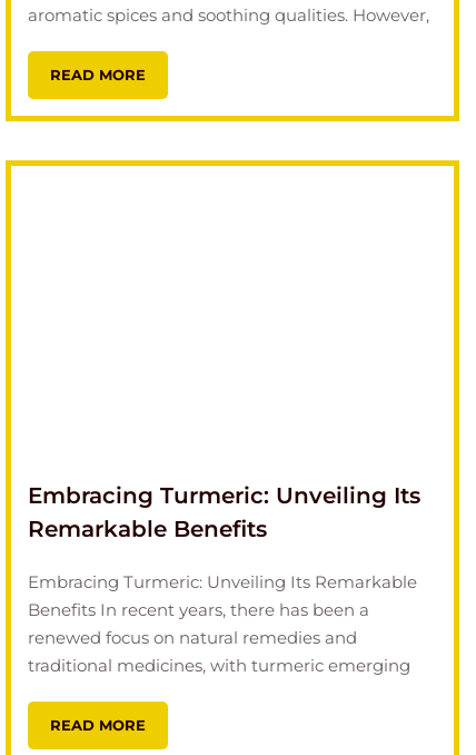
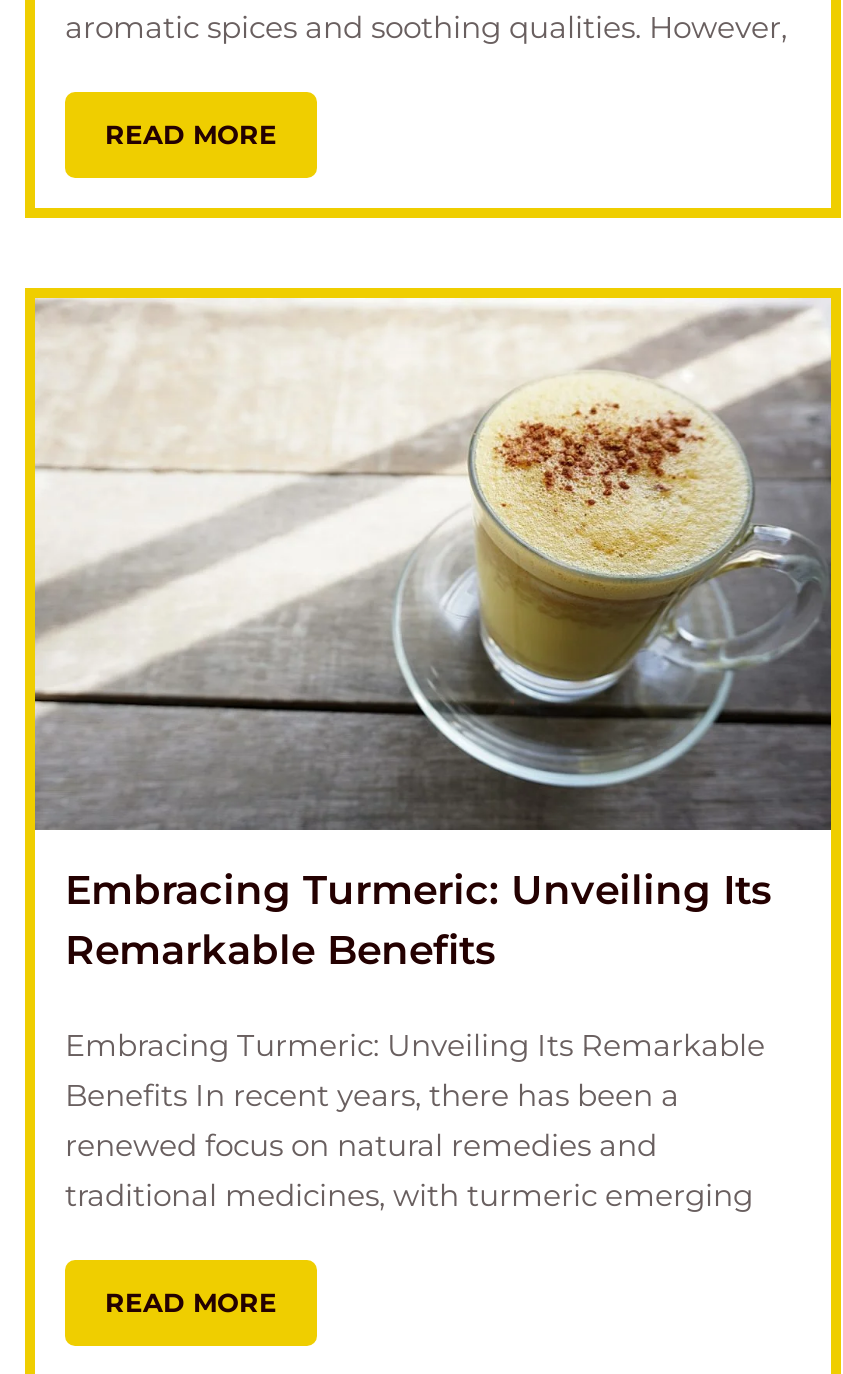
none -> [33,298,833,832] [image]

